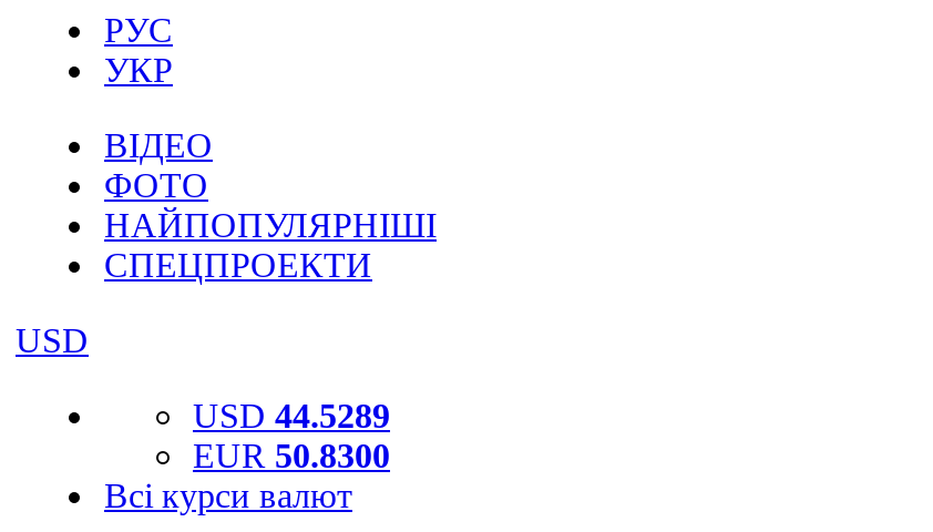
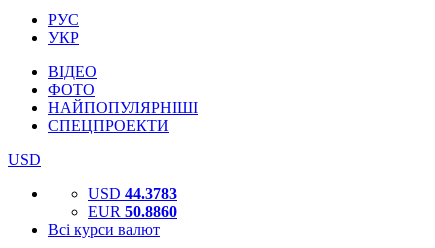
[193,397,390,434] USD 44.5289 -> [88,185,177,202] USD 44.3783
[193,437,390,474] EUR 50.8300 -> [88,203,177,220] EUR 50.8860

